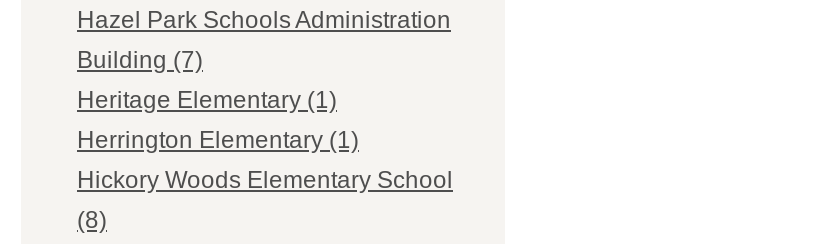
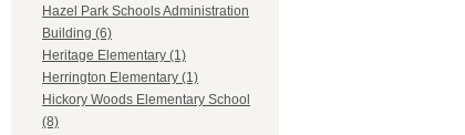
[77,47,203,75] Building (7) -> [42,26,112,41] Building (6)

